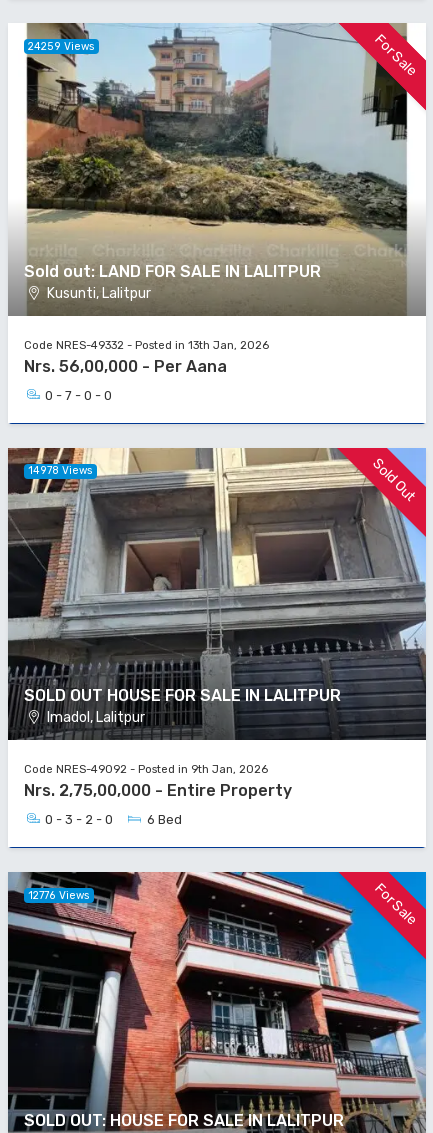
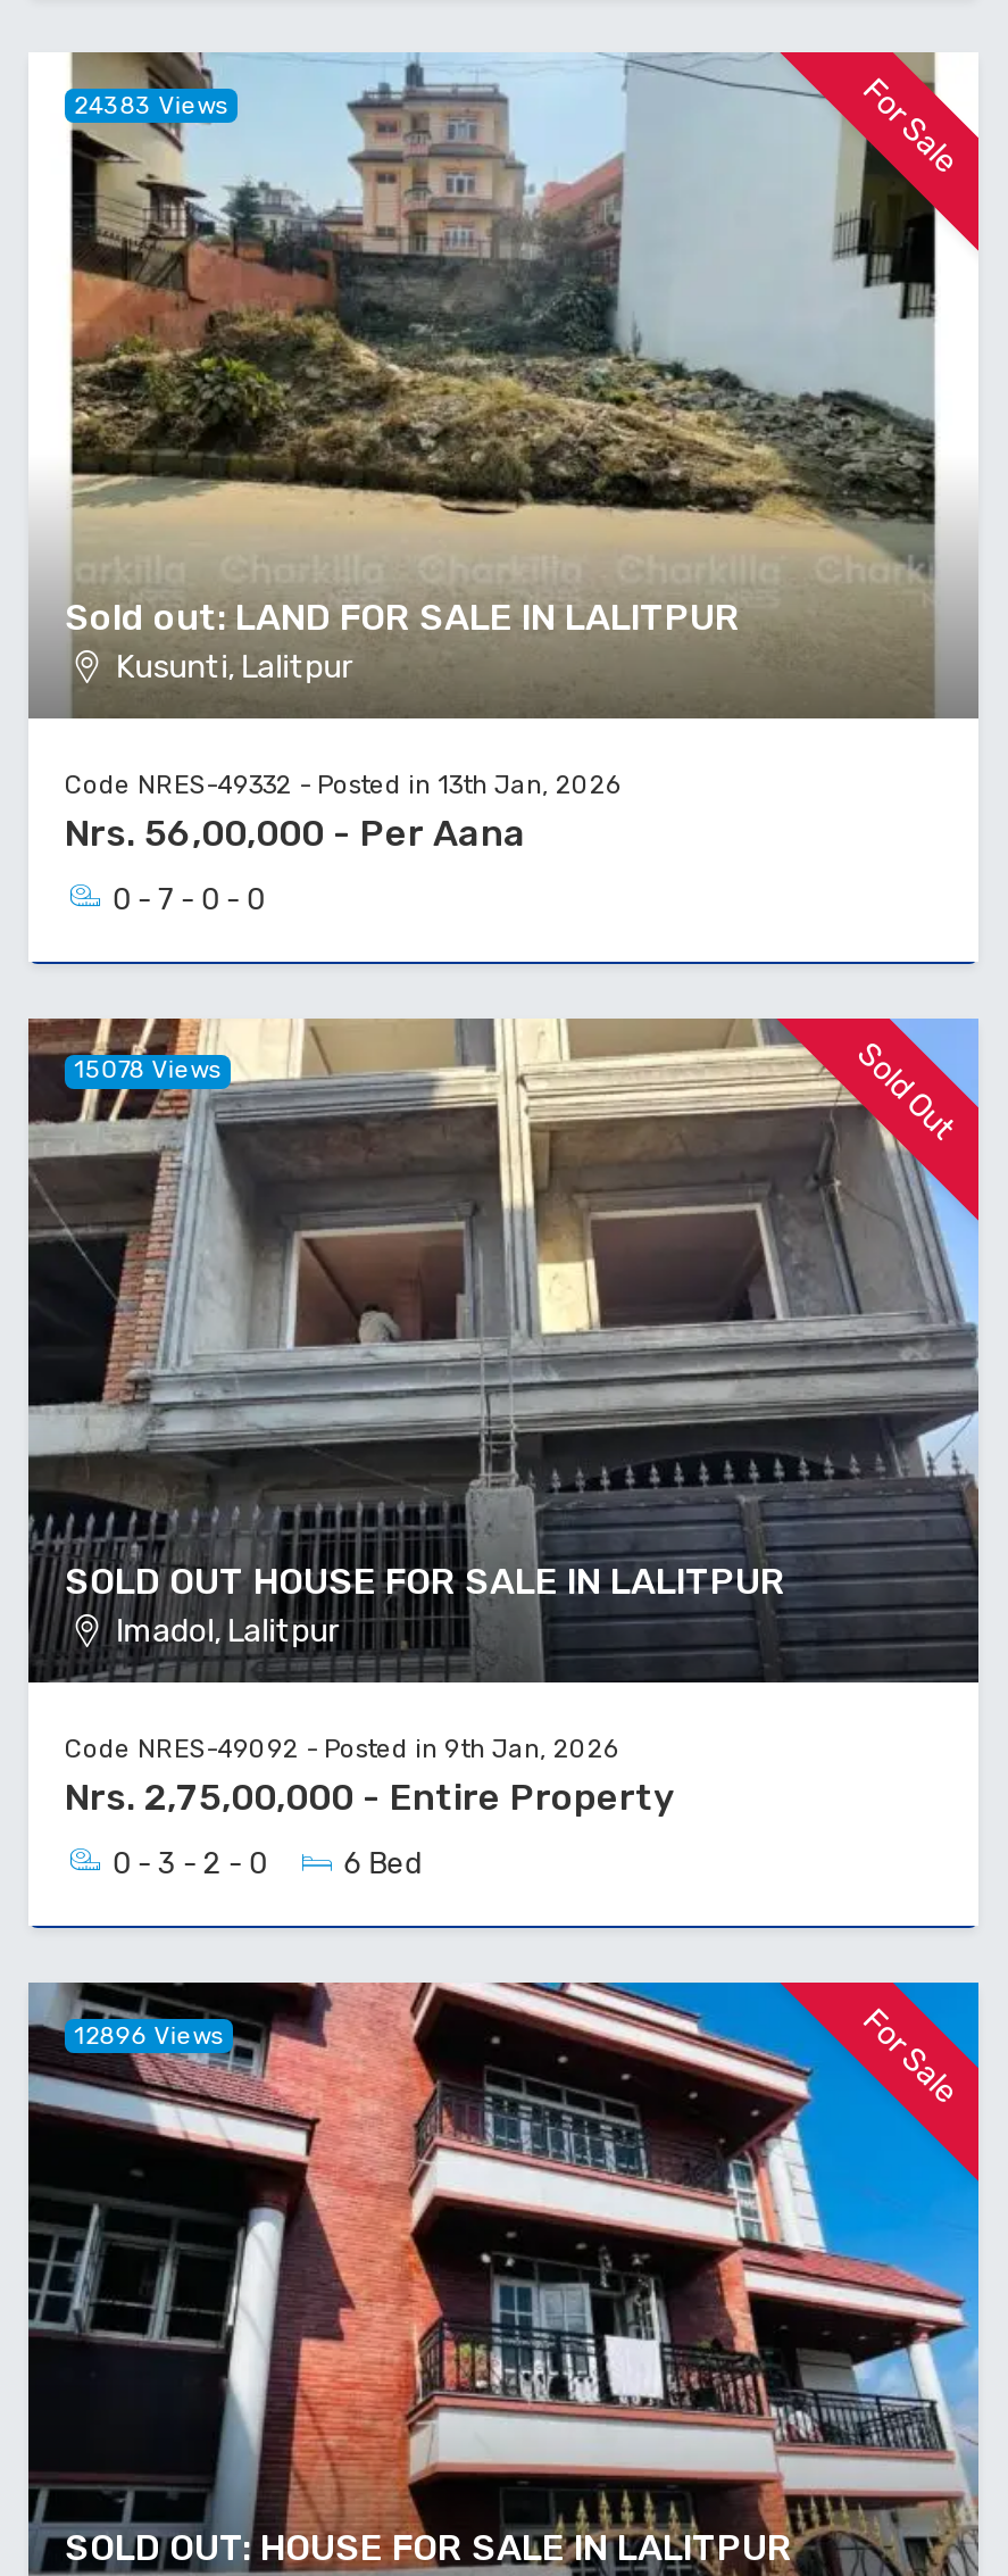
[28,39,95,52] 24259 Views -> [74,90,229,119] 24383 Views
[28,464,93,477] 14978 Views -> [74,1055,222,1085] 15078 Views
[28,889,90,902] 12776 Views -> [74,2021,224,2050] 12896 Views

